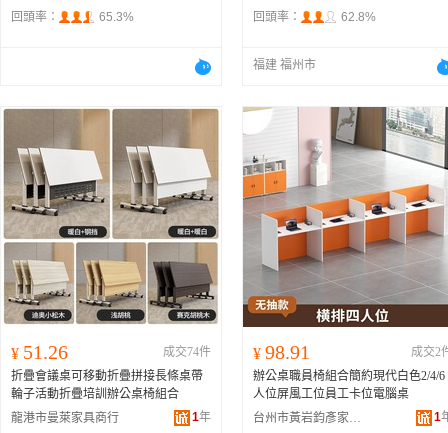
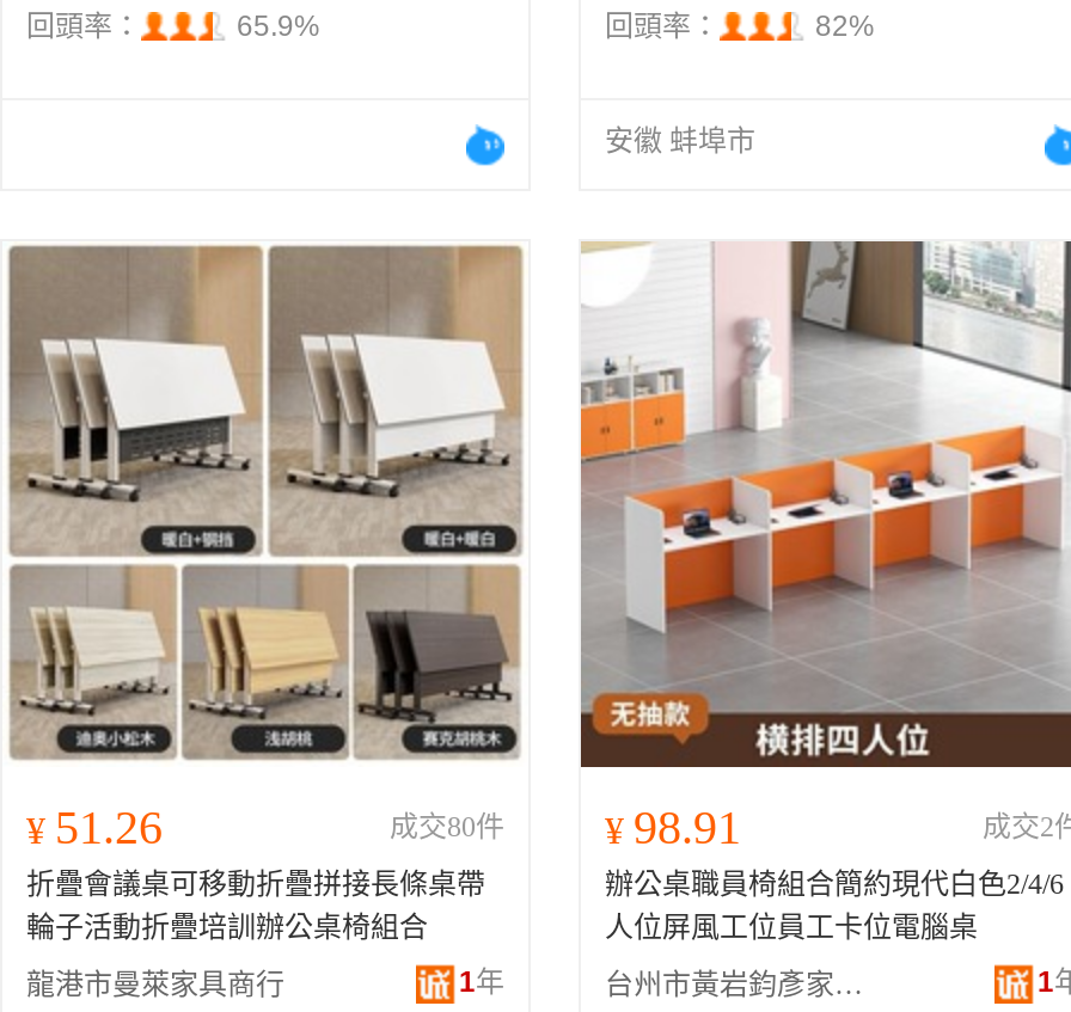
[99,10,134,24] 65.3% -> [237,10,320,43] 65.9%
[341,10,376,24] 62.8% -> [815,10,875,43] 82%
[253,58,316,72] 福建 福州市 -> [605,124,755,158] 安徽 蚌埠市
[163,345,211,359] 成交74件 -> [390,810,504,844] 成交80件

